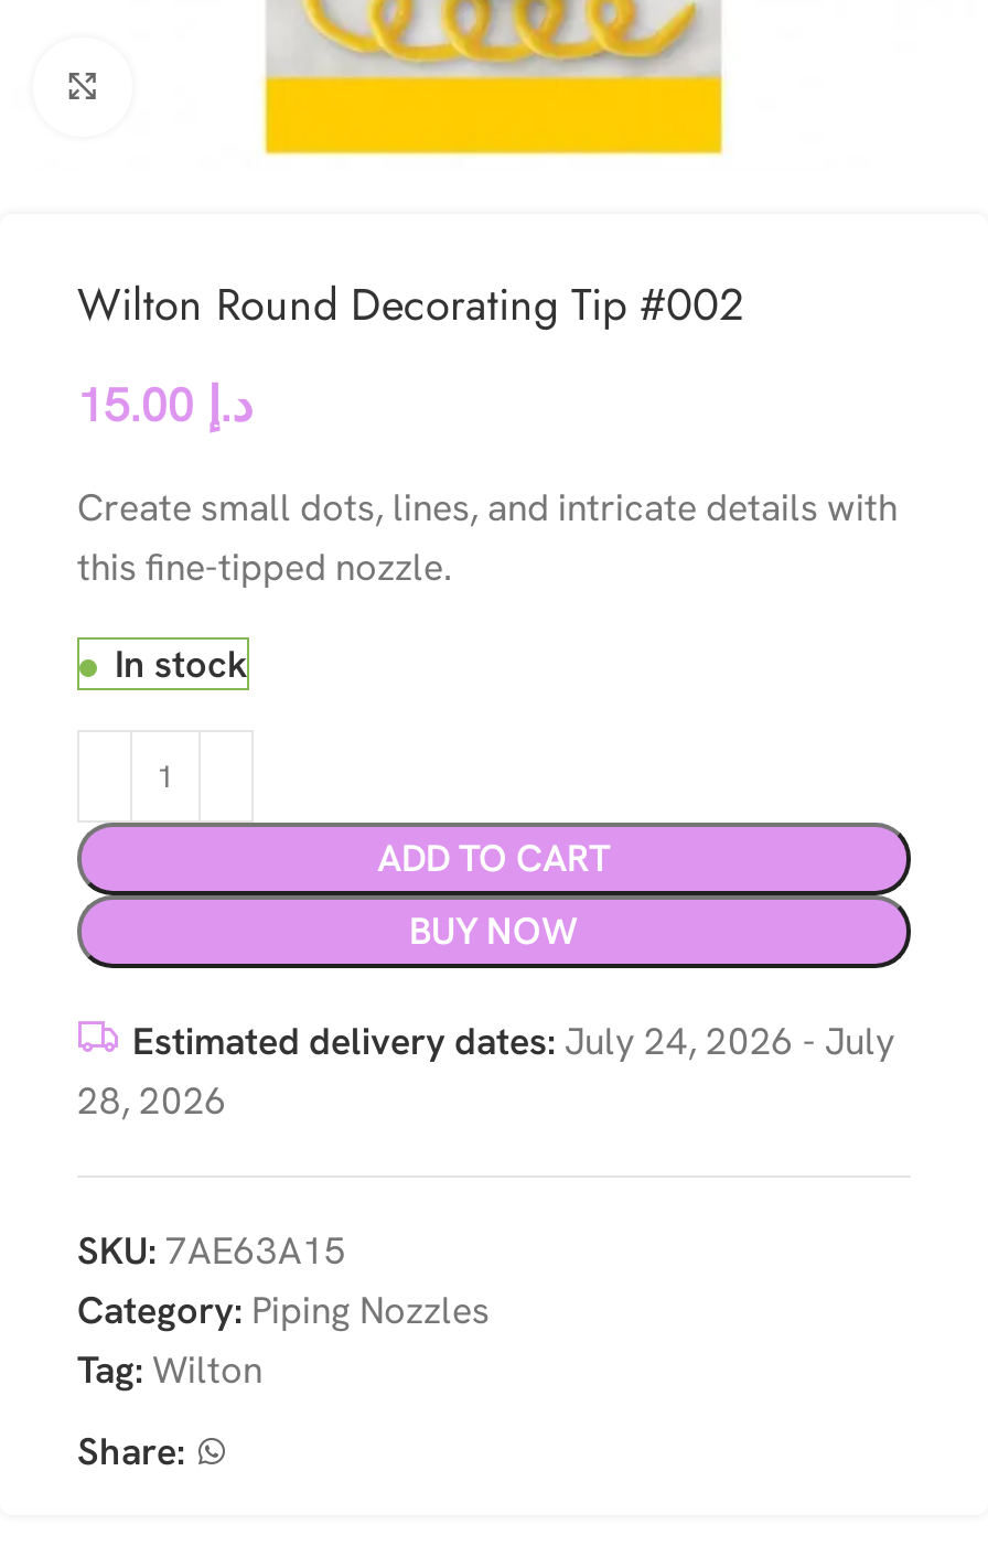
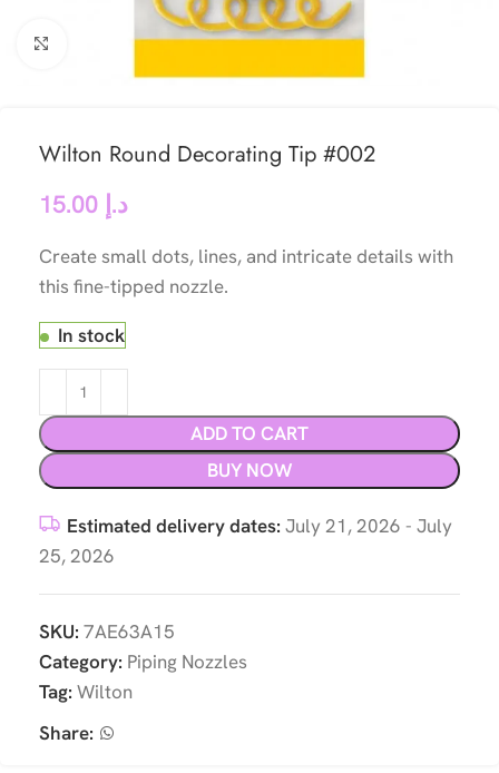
[132,1017,895,1065] Estimated delivery dates: July 24, 2026 - July -> [67,513,452,538] Estimated delivery dates: July 21, 2026 - July
[77,1076,227,1125] 28, 2026 -> [39,544,115,568] 25, 2026

